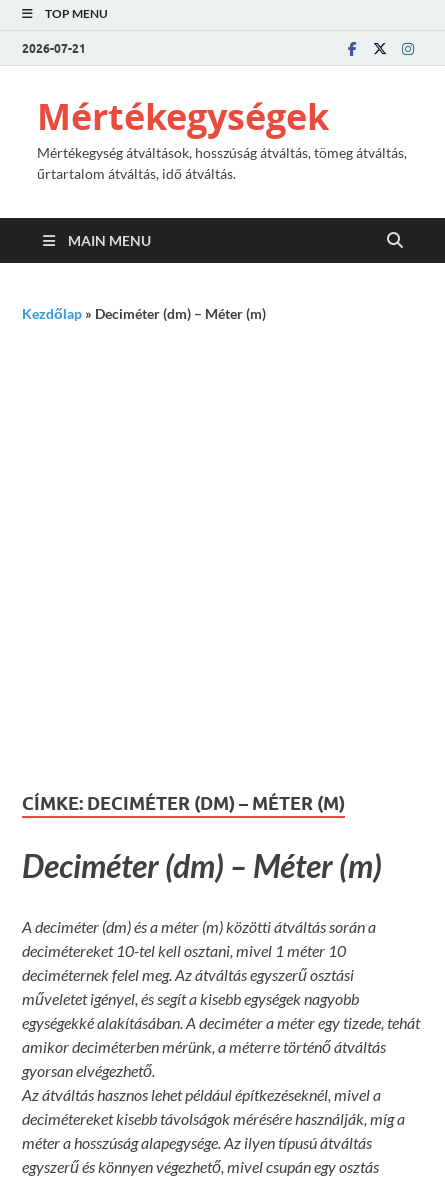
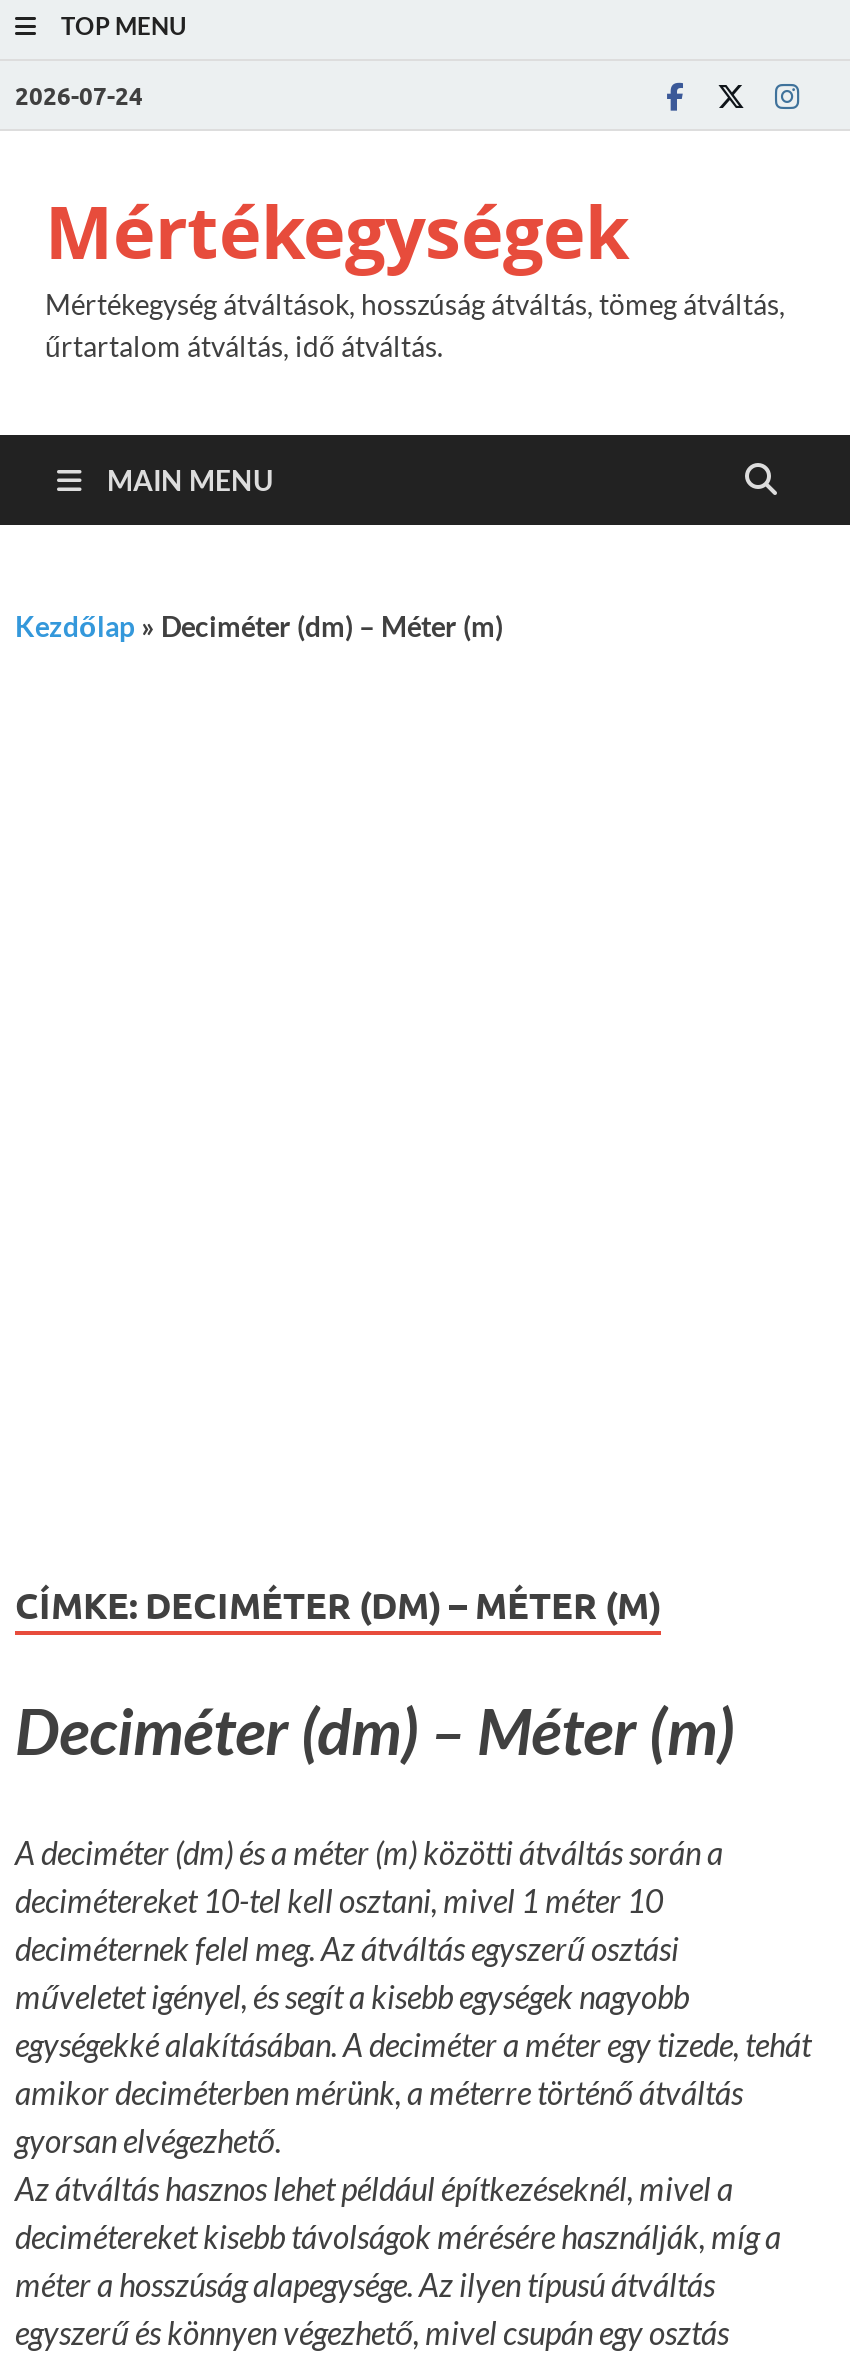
[22,40,86,55] 2026-07-21 -> [15,80,143,110] 2026-07-24

